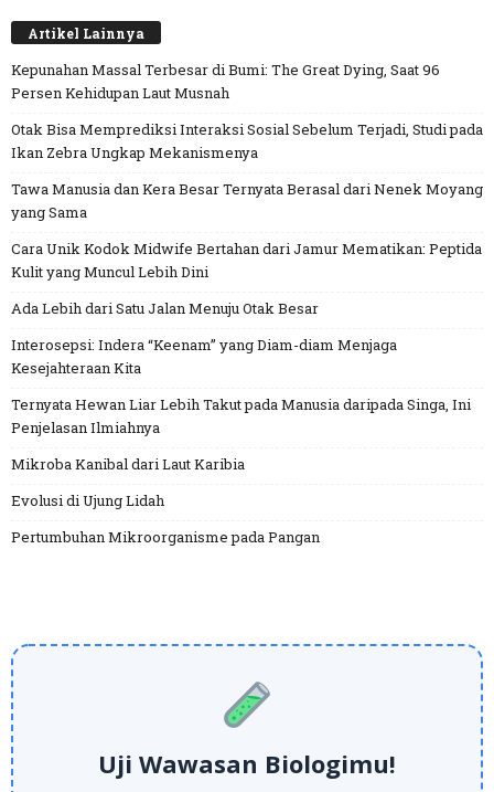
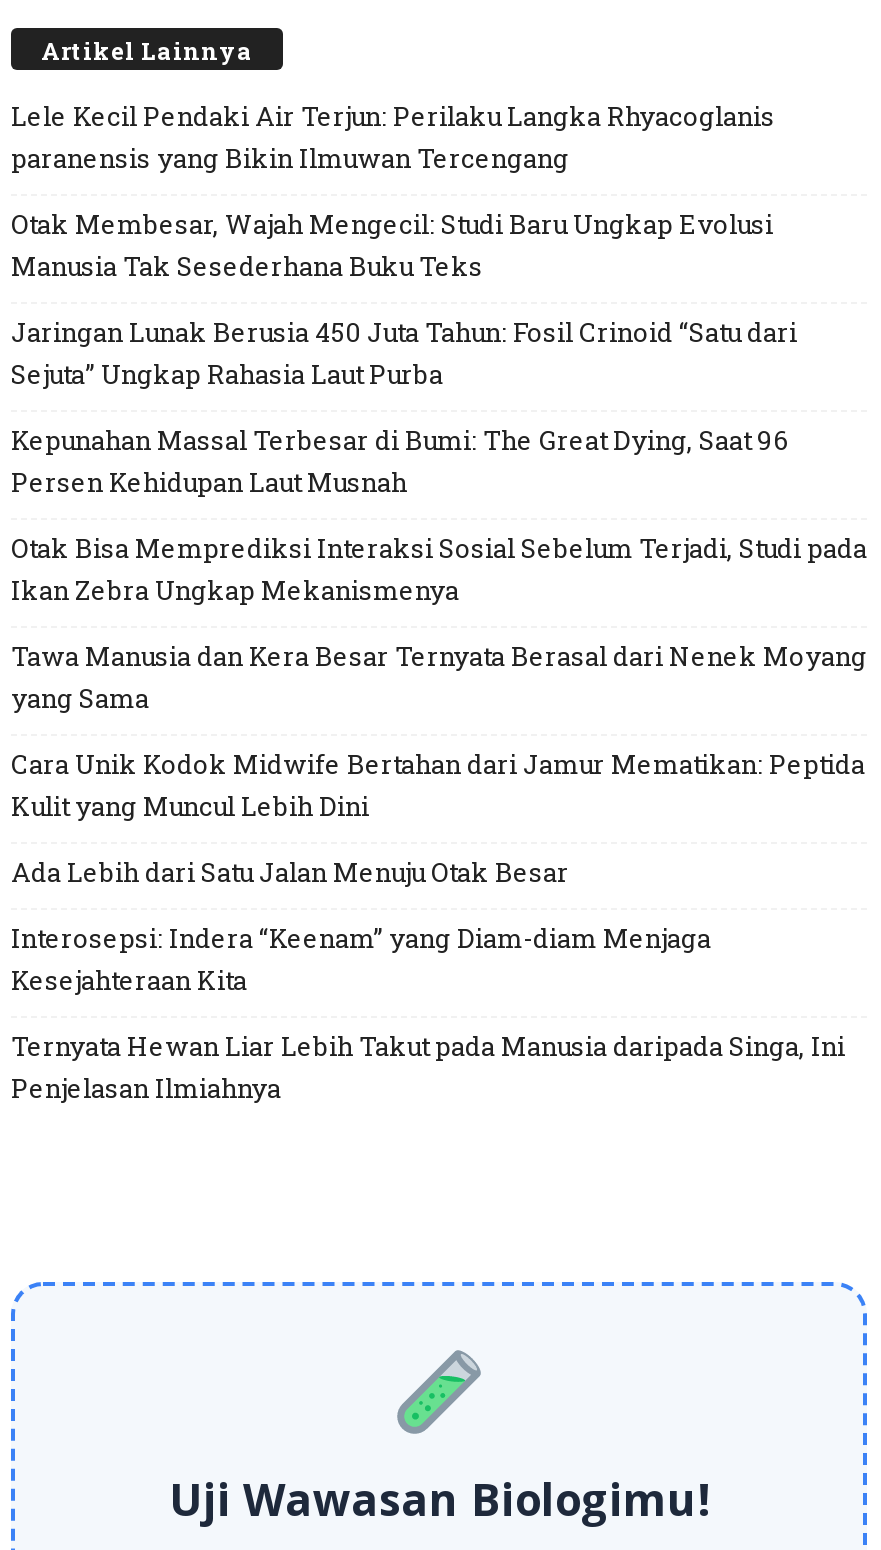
none -> [11,98,797,392] Lele Kecil Pendaki Air Terjun: Perilaku Langka Rhyacoglanis | paranensis yang Bikin Ilmuwan Tercengang | Otak Membesar, Wajah Mengecil: Studi Baru Ungkap Evolusi | Manusia Tak Sesederhana Buku Teks | Jaringan Lunak Berusia 450 Juta Tahun: Fosil Crinoid “Satu dari | Sejuta” Ungkap Rahasia Laut Purba
moved [11,60,483,438] -> [11,422,867,1106]: Kepunahan Massal Terbesar di Bumi: The Great Dying, Saat 96 | Persen Kehidupan Laut Musnah | Otak Bisa Memprediksi Interaksi Sosial Sebelum Terjadi, Studi pada | ... | Ternyata Hewan Liar Lebih Takut pada Manusia daripada Singa, Ini | Penjelasan Ilmiahnya
[11,454,320,547] Mikroba Kanibal dari Laut Karibia | Evolusi di Ujung Lidah | Pertumbuhan Mikroorganisme pada Pangan -> none

